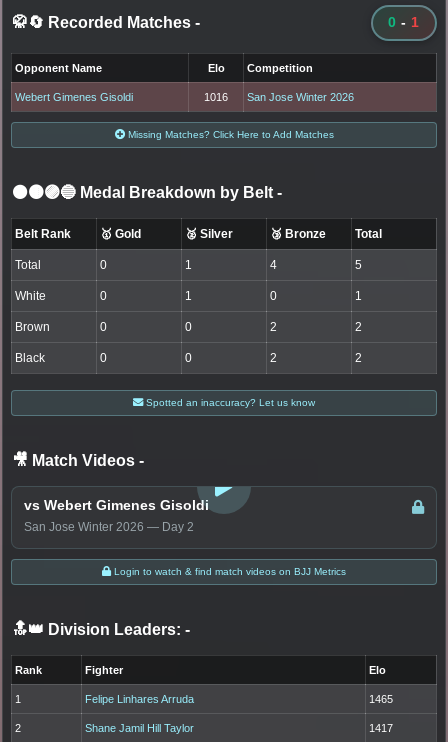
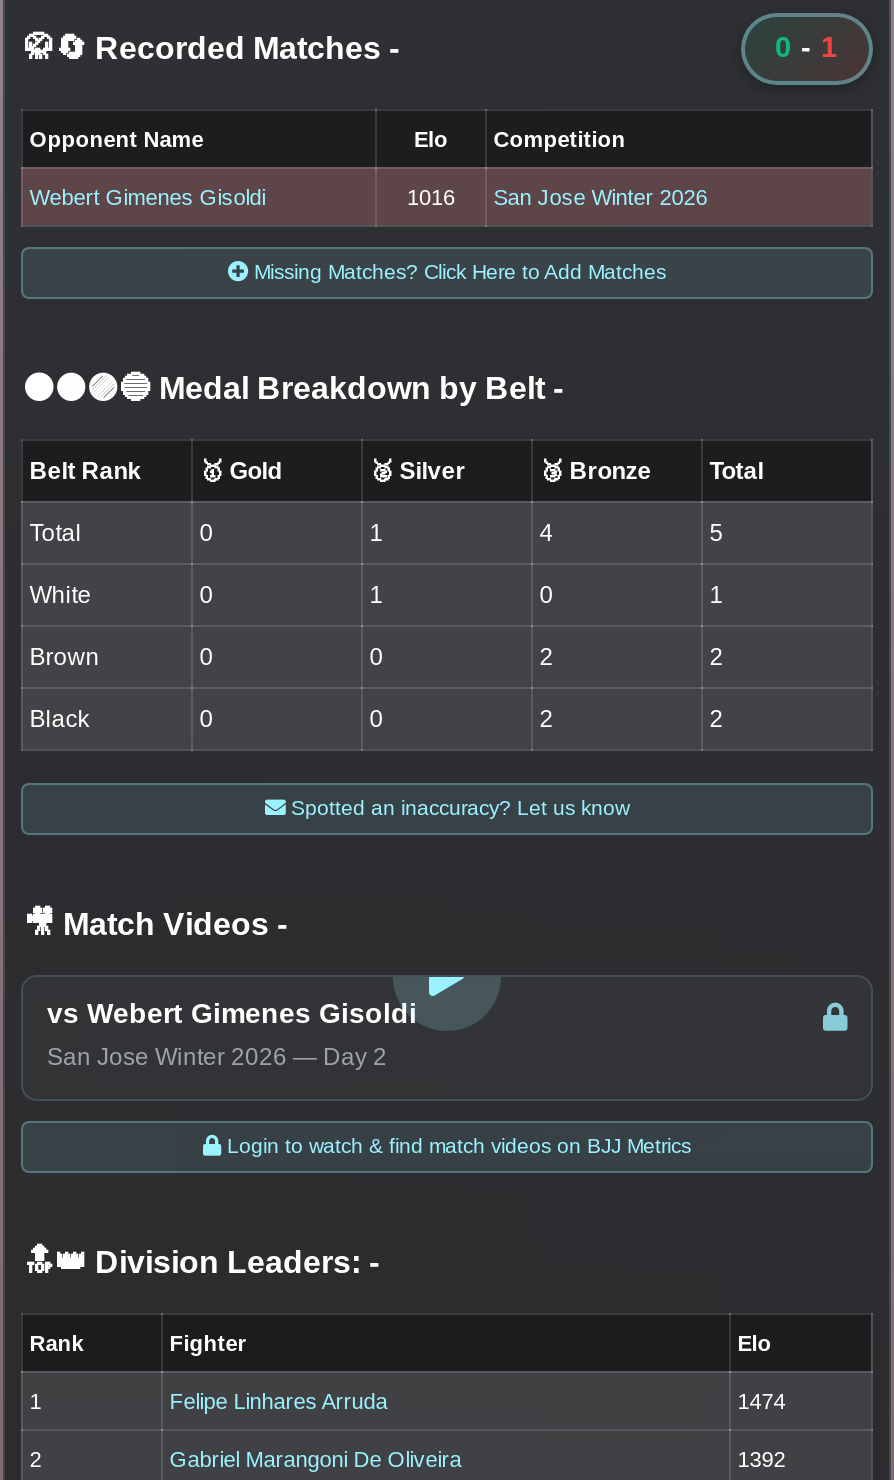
[369,692,393,704] 1465 -> [737,1388,785,1412] 1474
[85,721,393,733] Shane Jamil Hill Taylor | 1417 -> [169,1446,785,1470] Gabriel Marangoni De Oliveira | 1392

